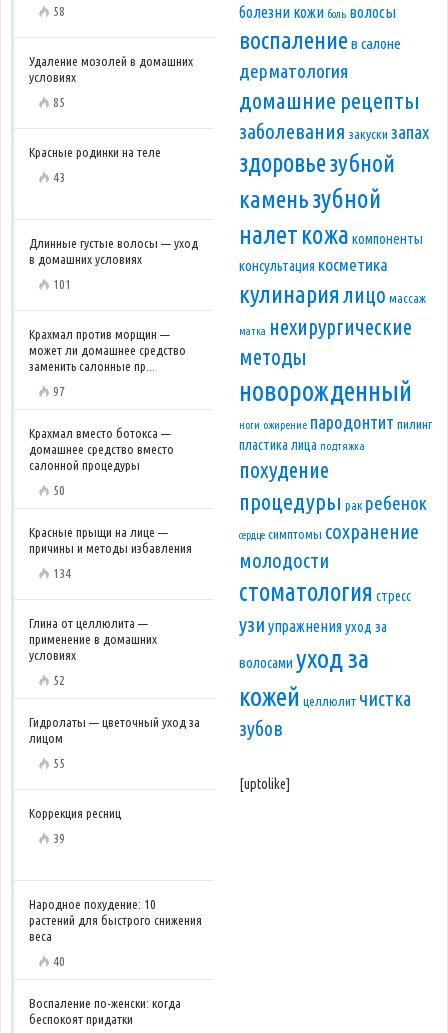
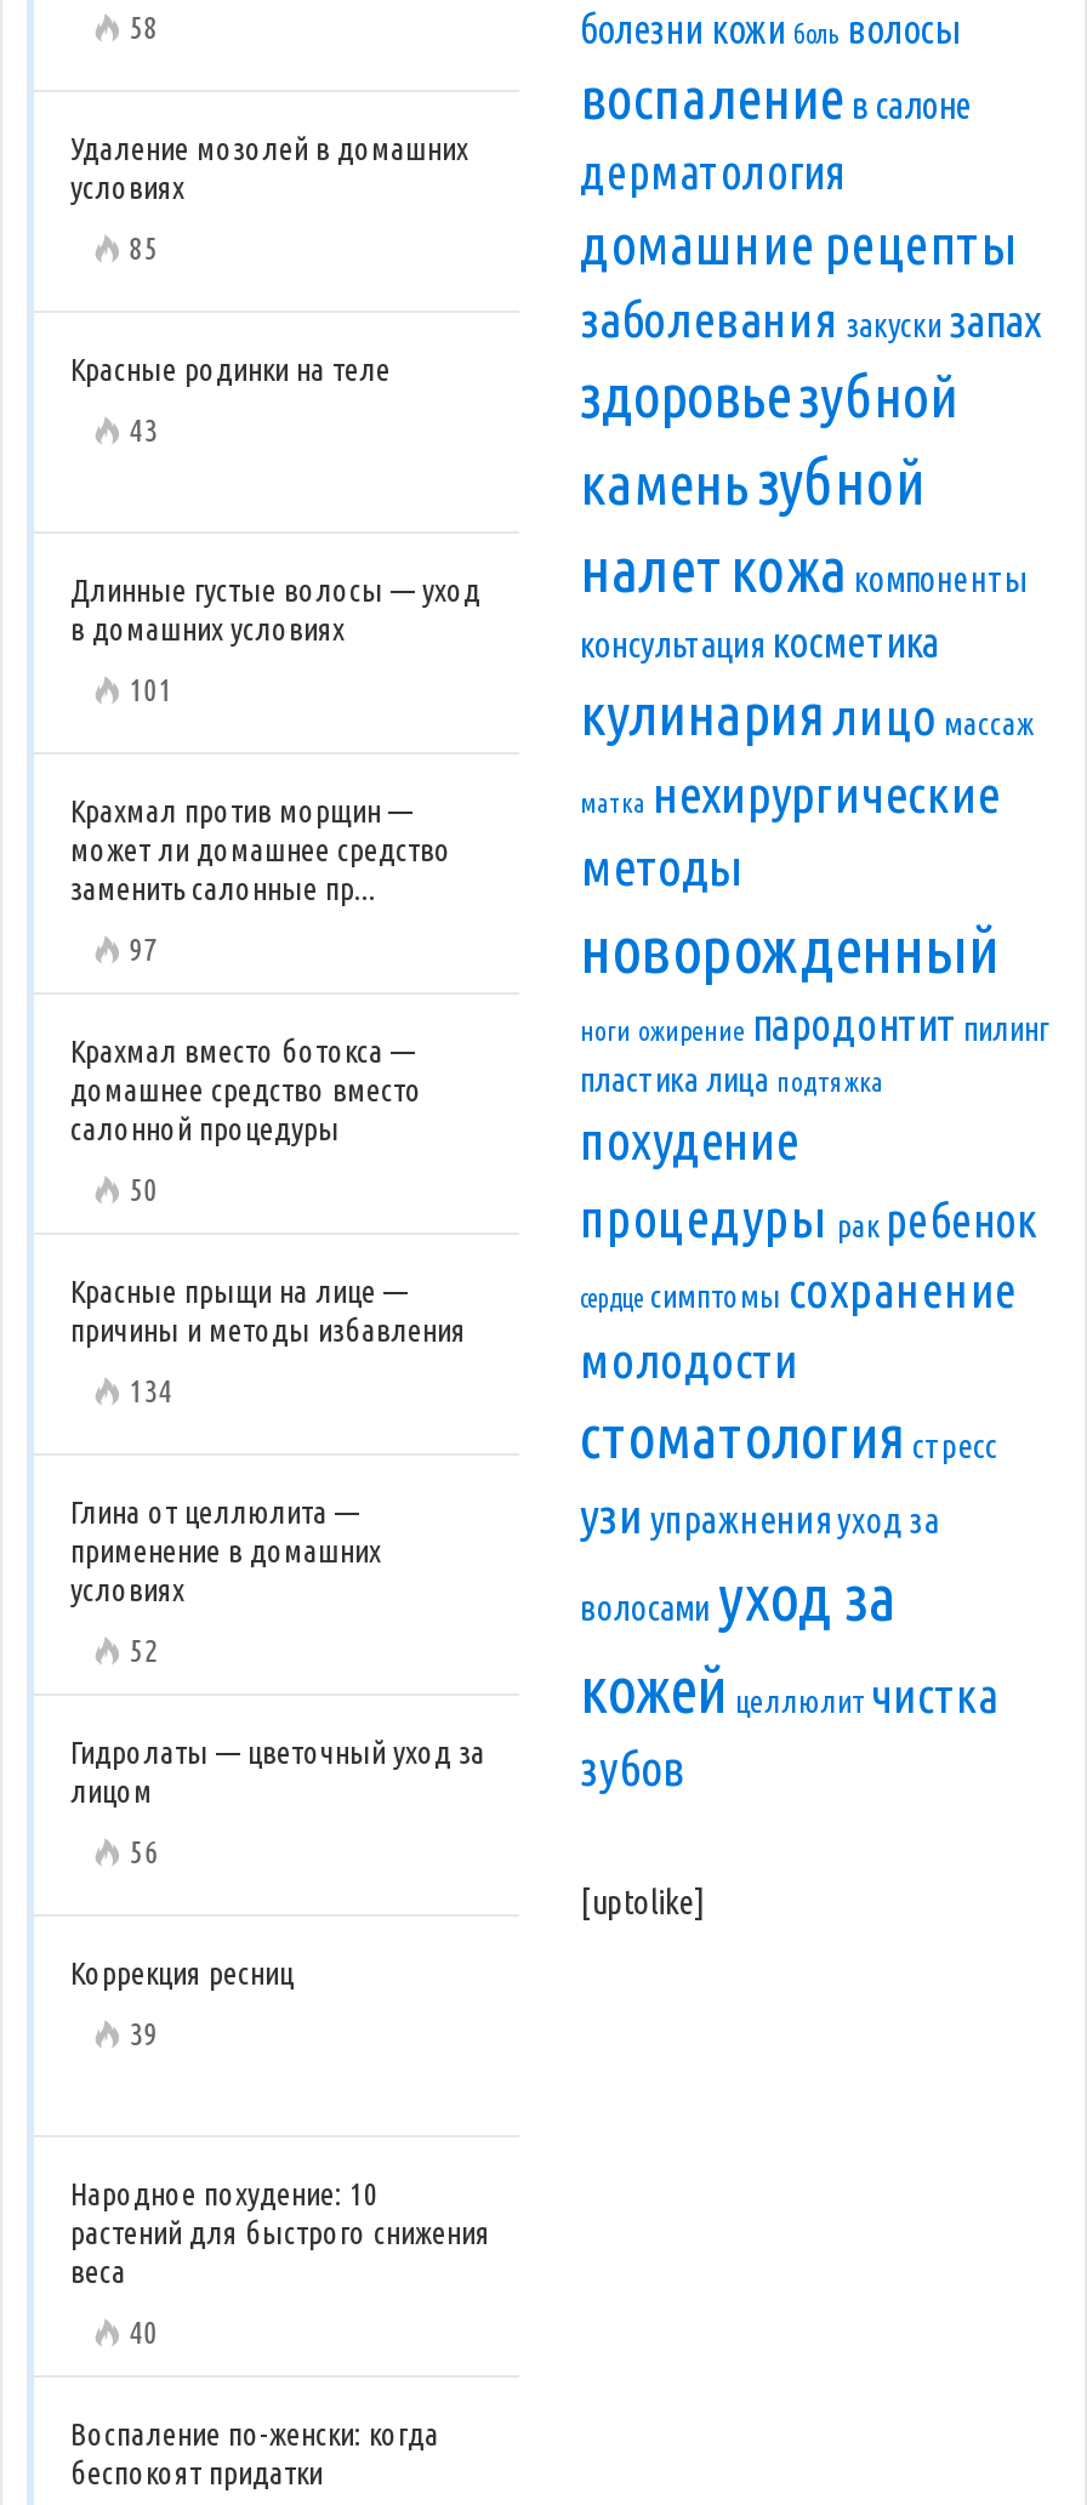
[53,756,65,770] 55 -> [129,1834,158,1868] 56

